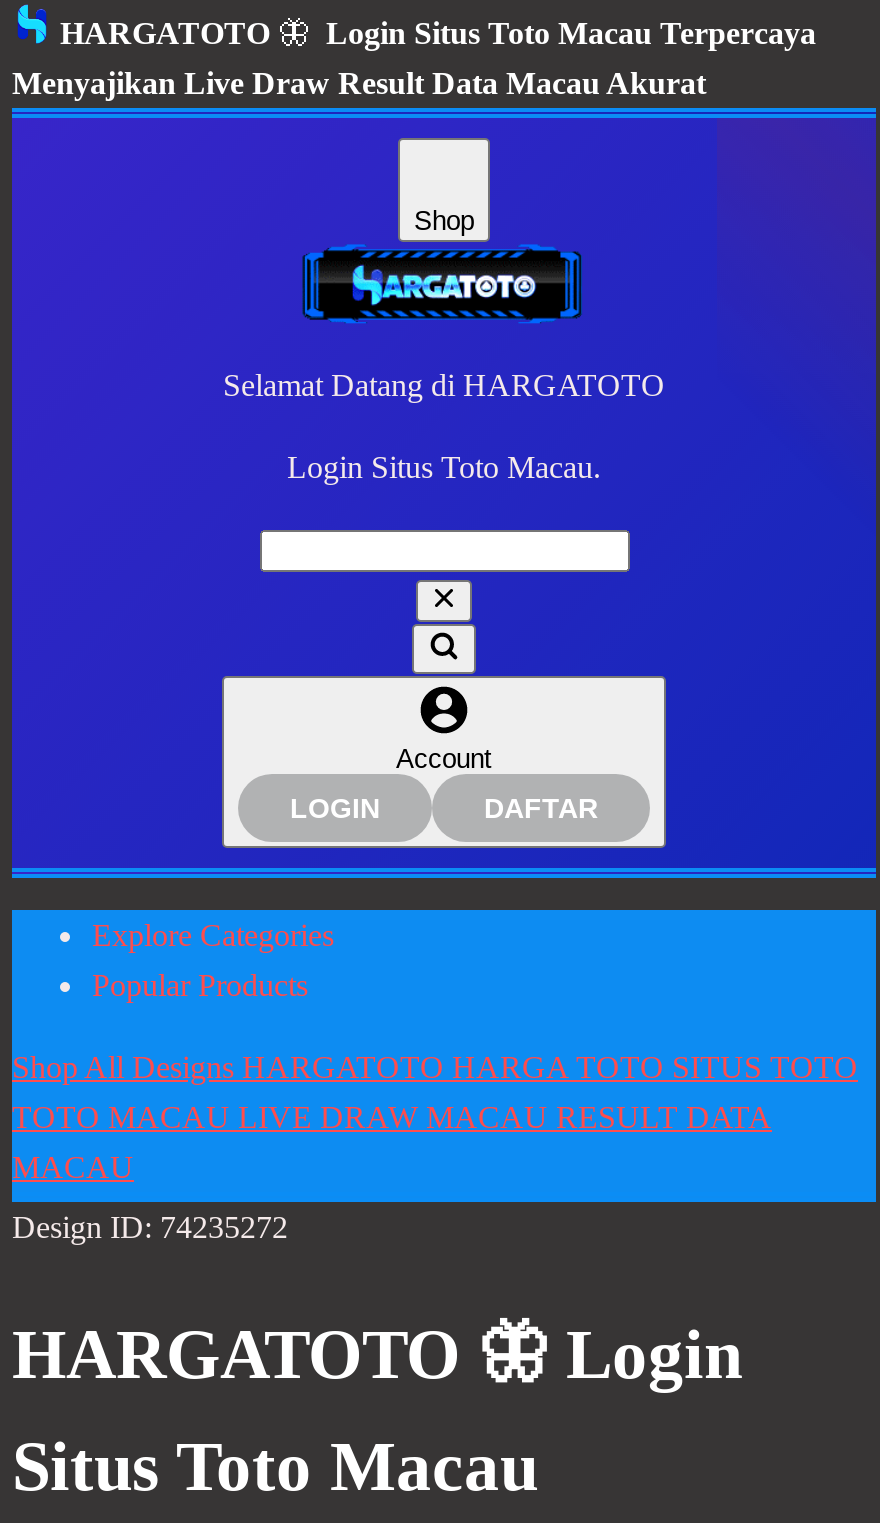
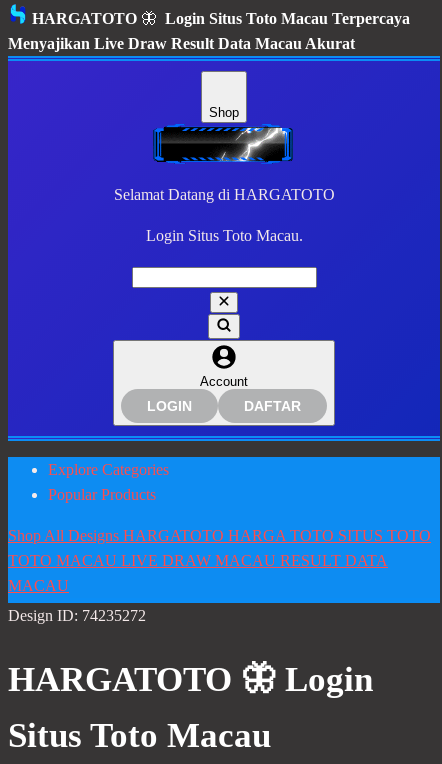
[350,250,570,320] [image] -> [178,127,288,163] [image]

